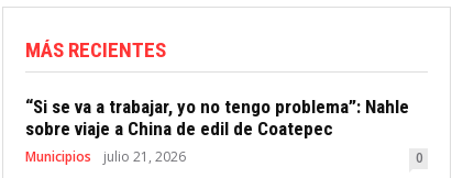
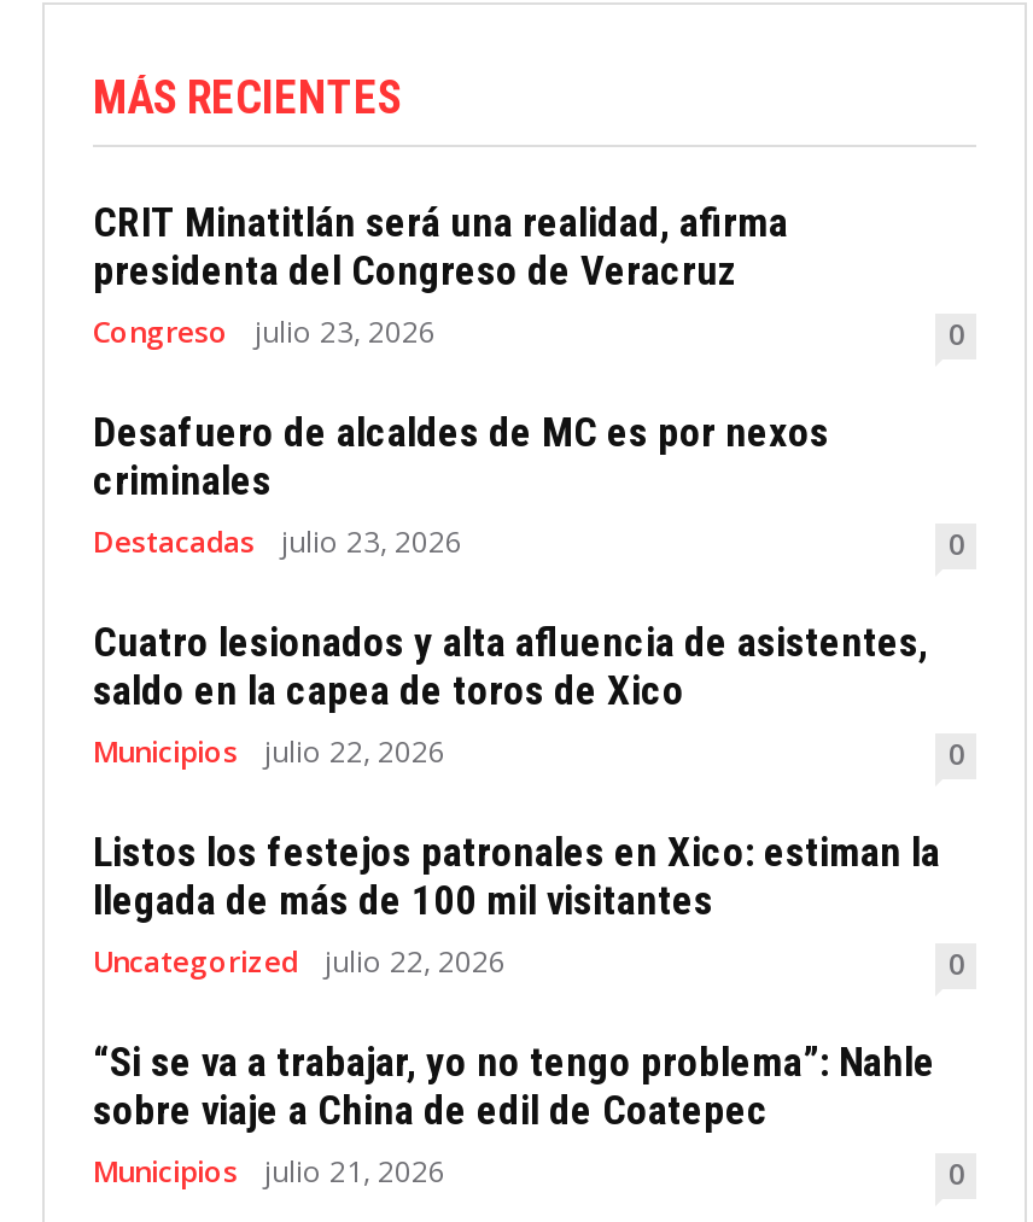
none -> [93,199,965,985] CRIT Minatitlán será una realidad, afirma | presidenta del Congreso de Veracruz | Congreso | julio 23, 2026 | 0 | Desafuero de alcaldes de MC es por nexos | criminales | Destacadas | julio 23, 2026 | 0 | Cuatro lesionados y alta afluencia de asistentes, | saldo en la capea de toros de Xico | Municipios | julio 22, 2026 | 0 | Listos los festejos patronales en Xico: estiman la | llegada de más de 100 mil visitantes | Uncategorized | julio 22, 2026 | 0

